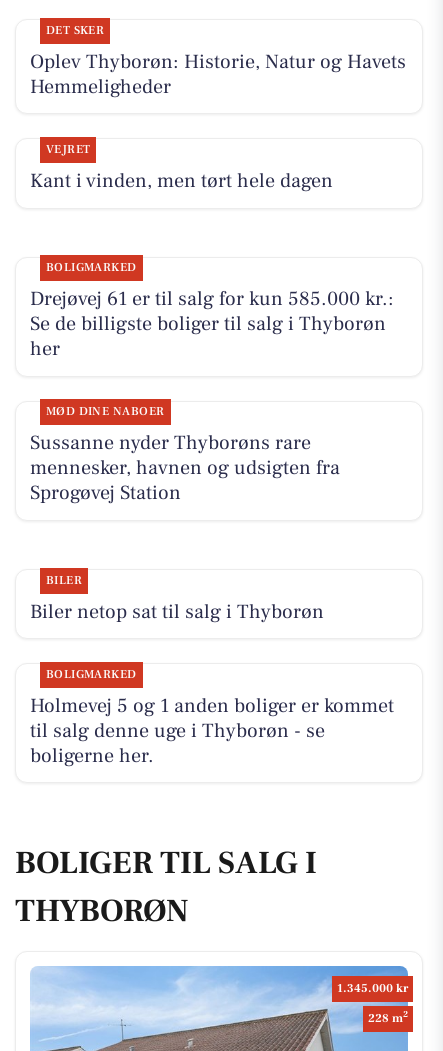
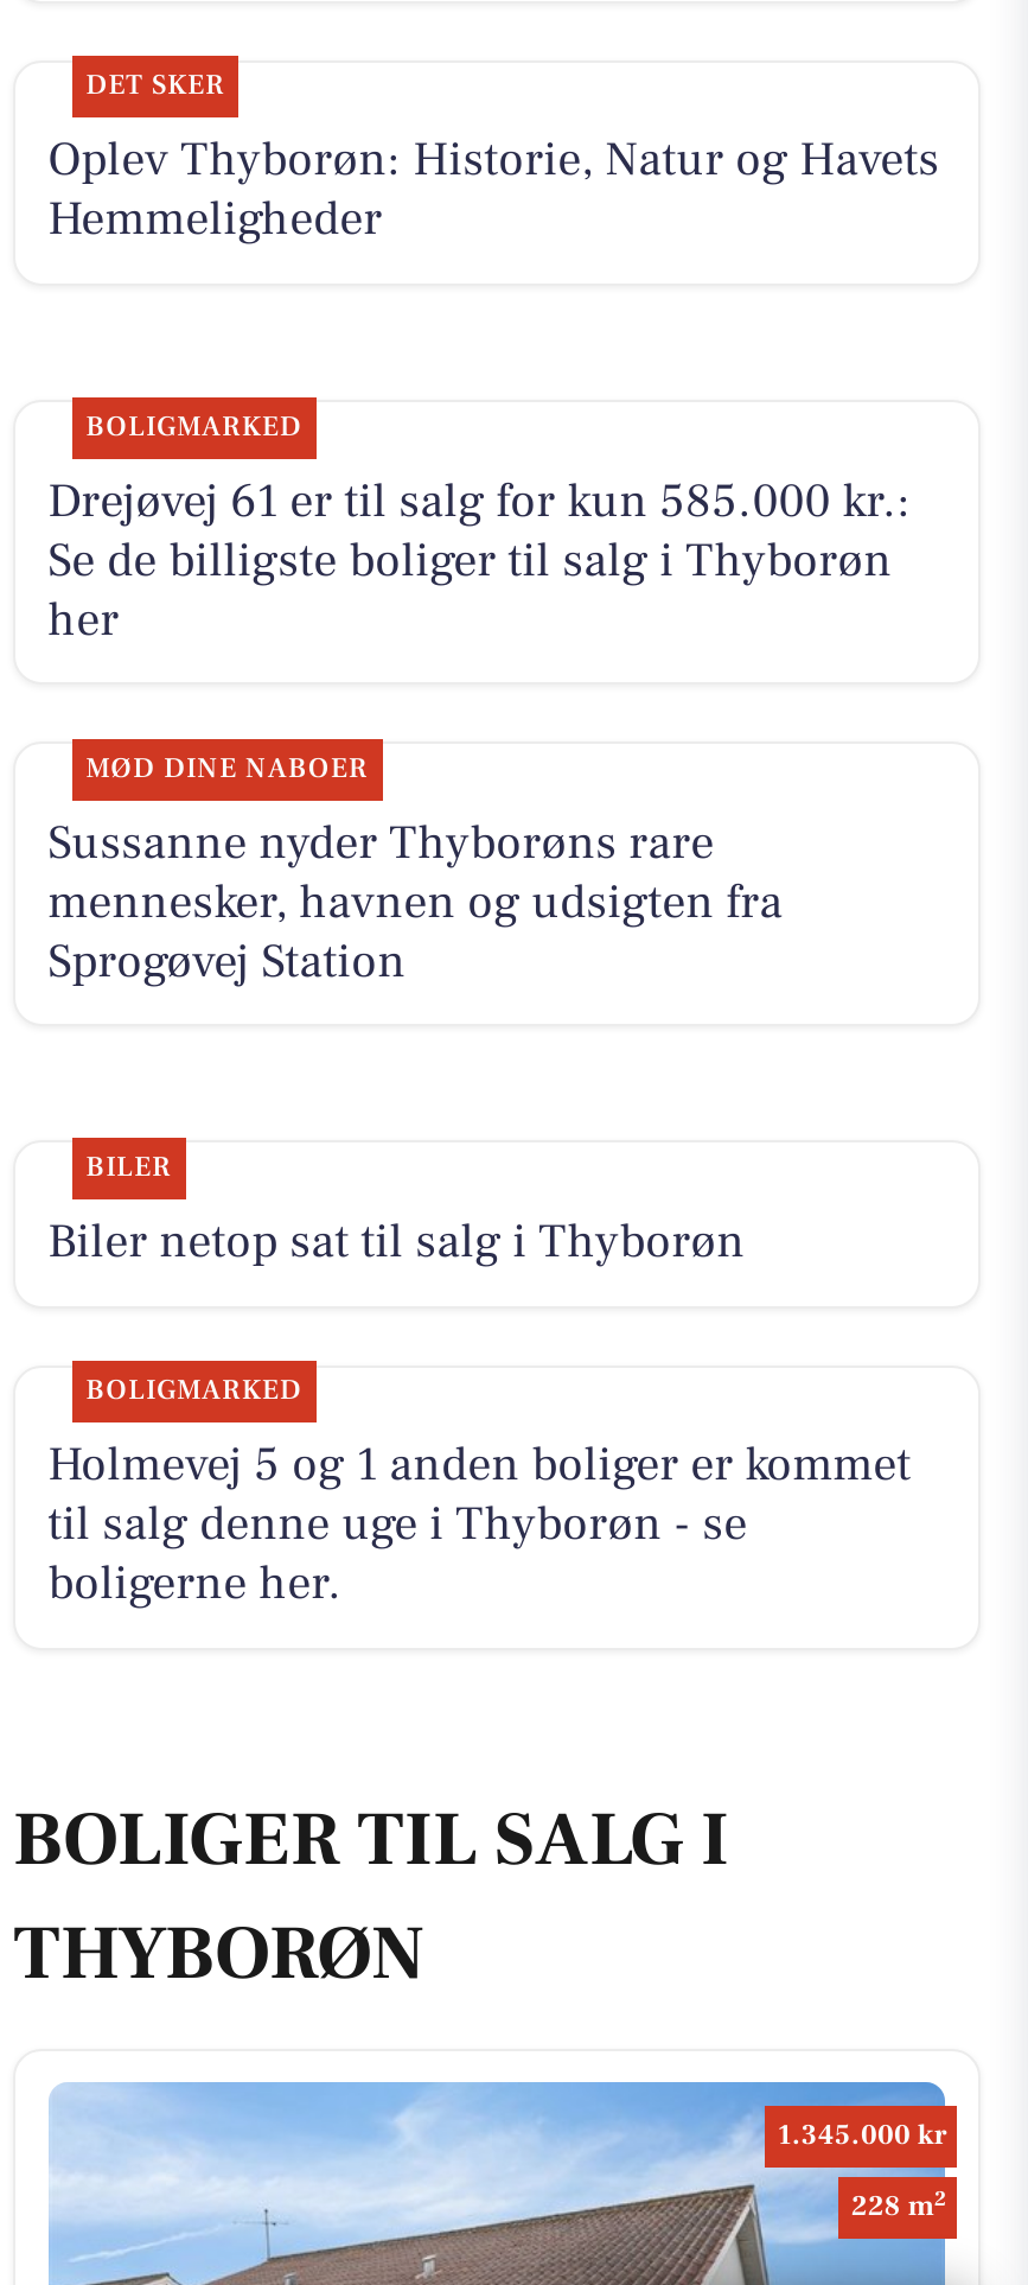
[30,142,333,194] VEJRET | Kant i vinden, men tørt hele dagen -> none

